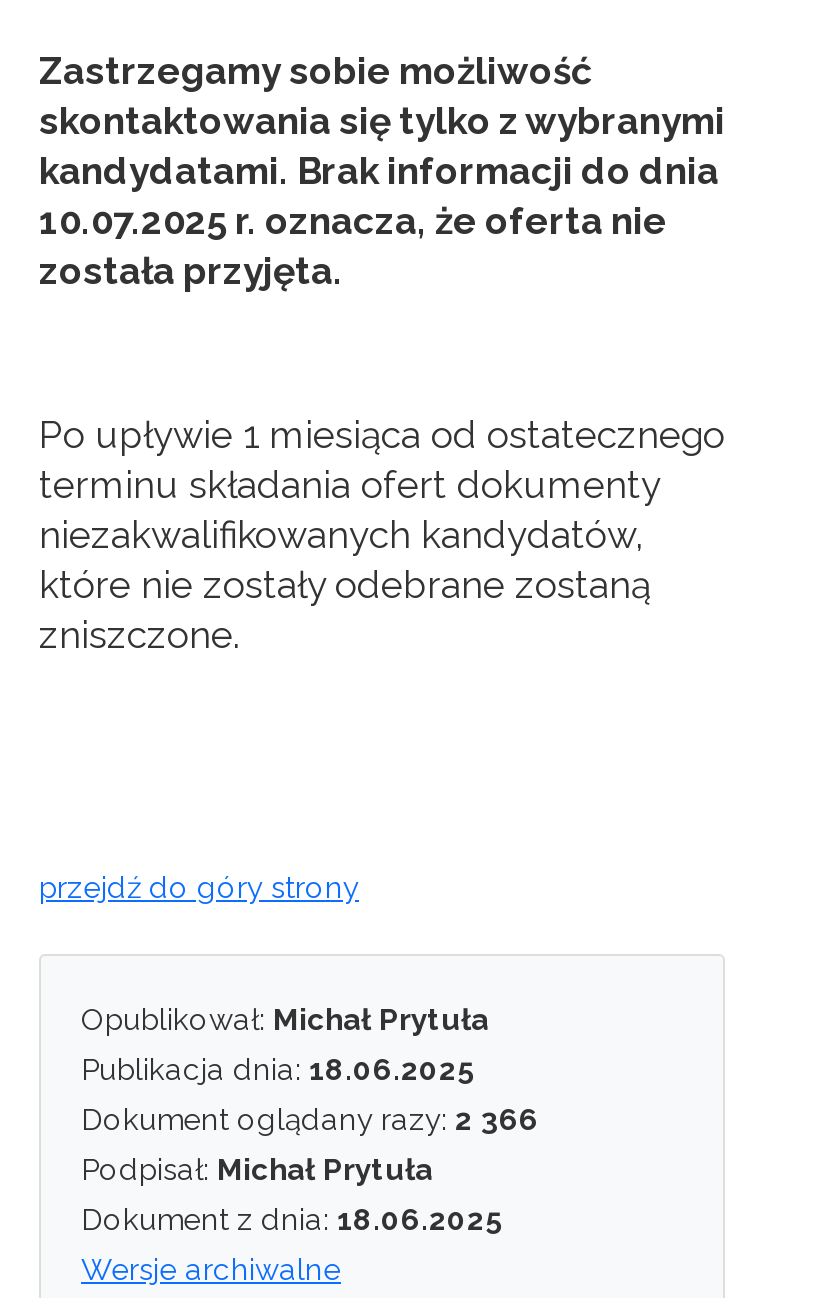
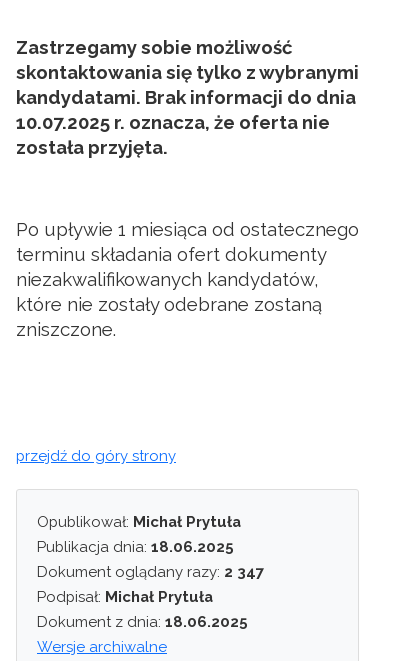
[81,1101,539,1137] Dokument oglądany razy: 2 366 -> [37,563,264,581] Dokument oglądany razy: 2 347

